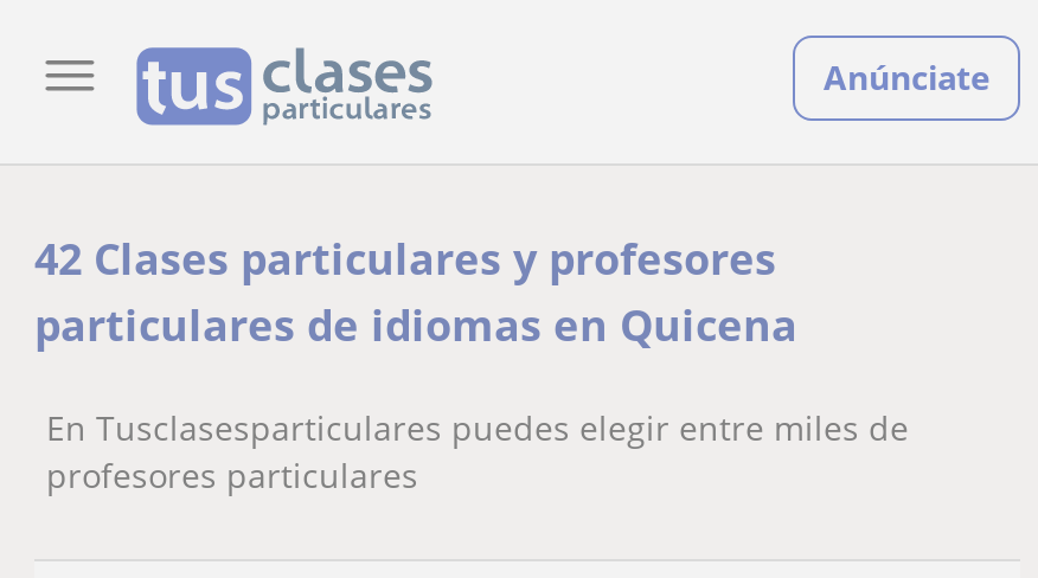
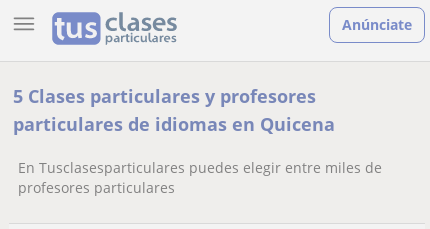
[34,230,776,287] 42 Clases particulares y profesores -> [13,84,316,108] 5 Clases particulares y profesores

